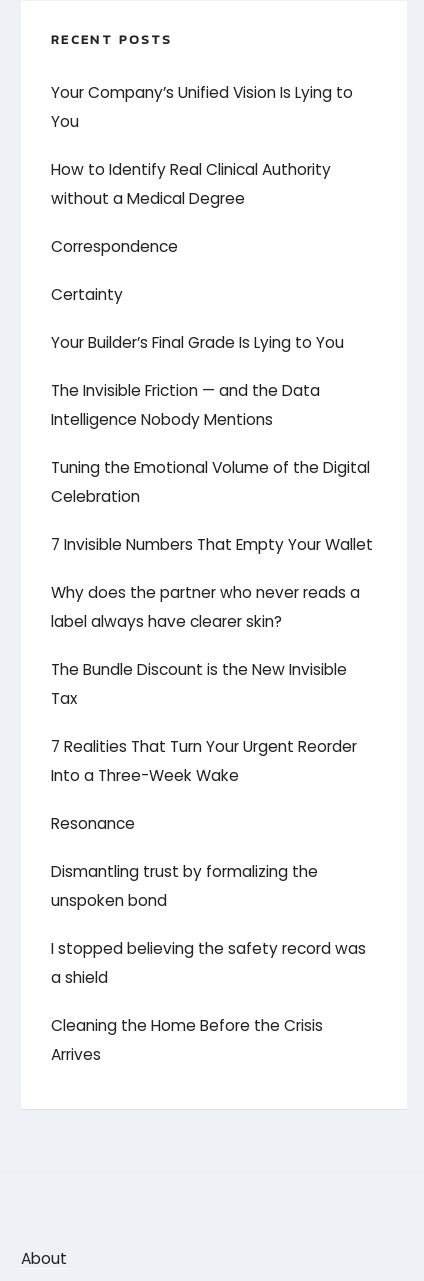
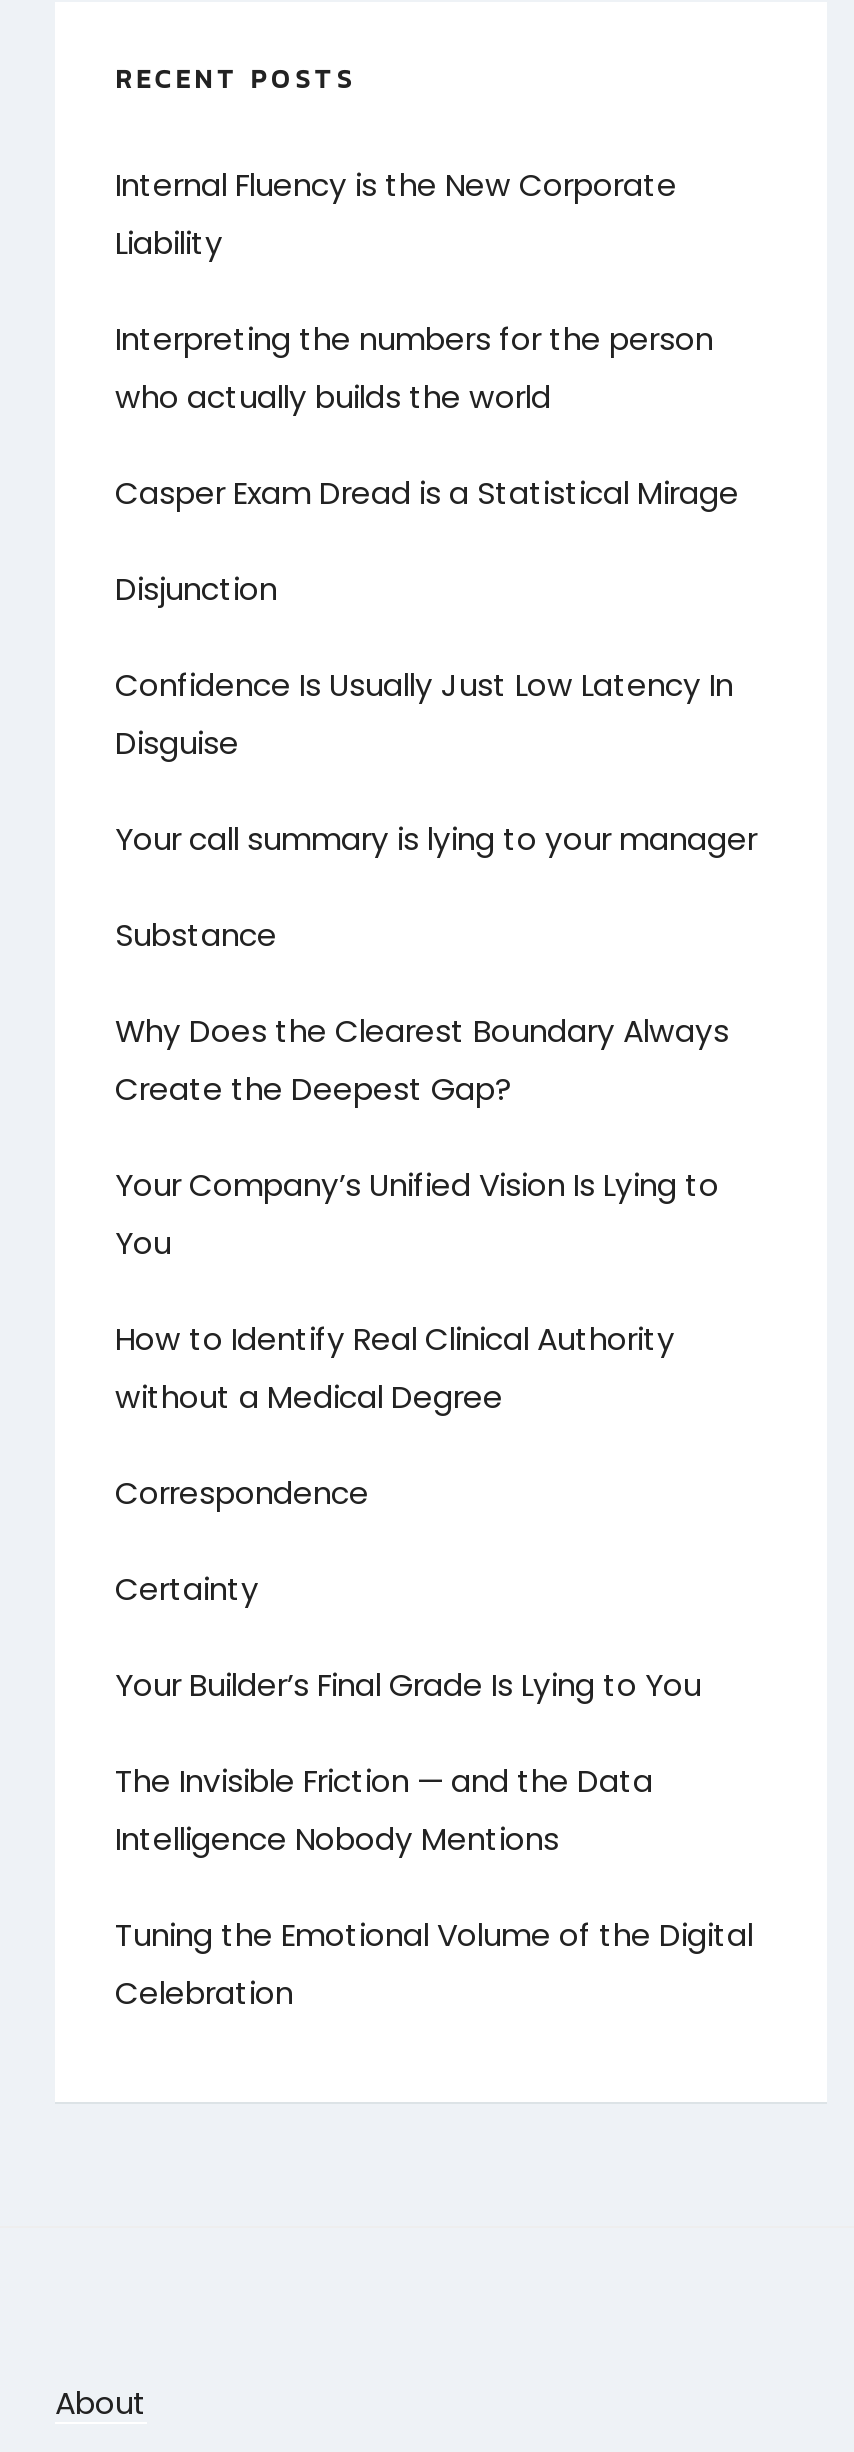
none -> [115,165,757,1111] Internal Fluency is the New Corporate | Liability | Interpreting the numbers for the person | who actually builds the world | Casper Exam Dread is a Statistical Mirage | Disjunction | Confidence Is Usually Just Low Latency In | Disguise | Your call summary is lying to your manager | Substance | Why Does the Clearest Boundary Always | Create the Deepest Gap?
moved [51,82,370,507] -> [115,1165,753,2015]: Your Company’s Unified Vision Is Lying to | You | How to Identify Real Clinical Authority | ... | Tuning the Emotional Volume of the Digital | Celebration
[51,534,373,1065] 7 Invisible Numbers That Empty Your Wallet | Why does the partner who never reads a | label always have clearer skin? | The Bundle Discount is the New Invisible | Tax | 7 Realities That Turn Your Urgent Reorder | Into a Three-Week Wake | Resonance | Dismantling trust by formalizing the | unspoken bond | I stopped believing the safety record was | a shield | Cleaning the Home Before the Crisis | Arrives -> none

